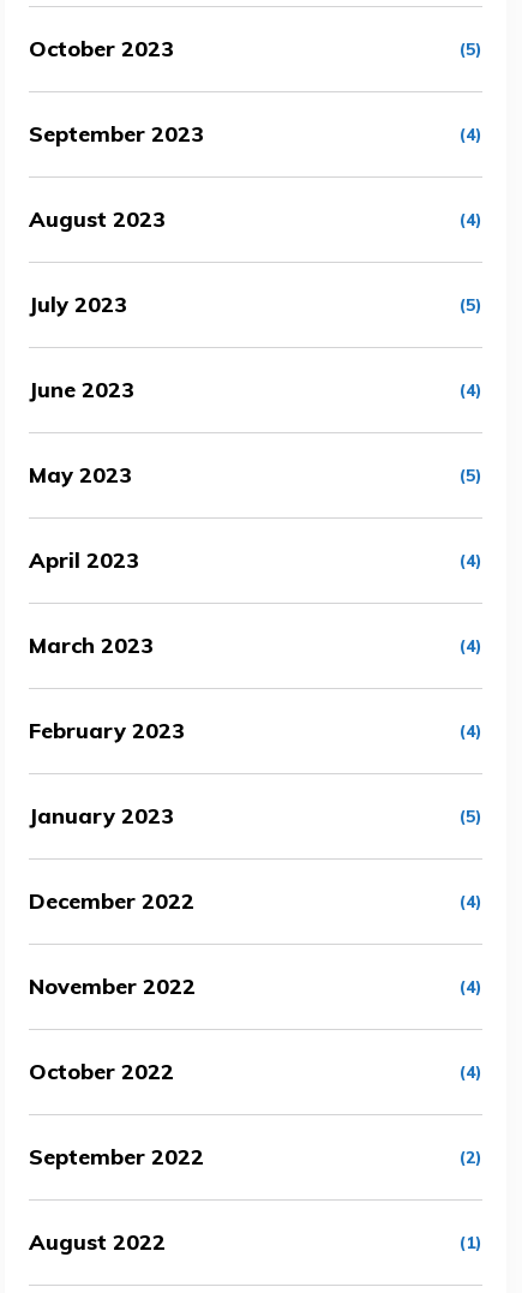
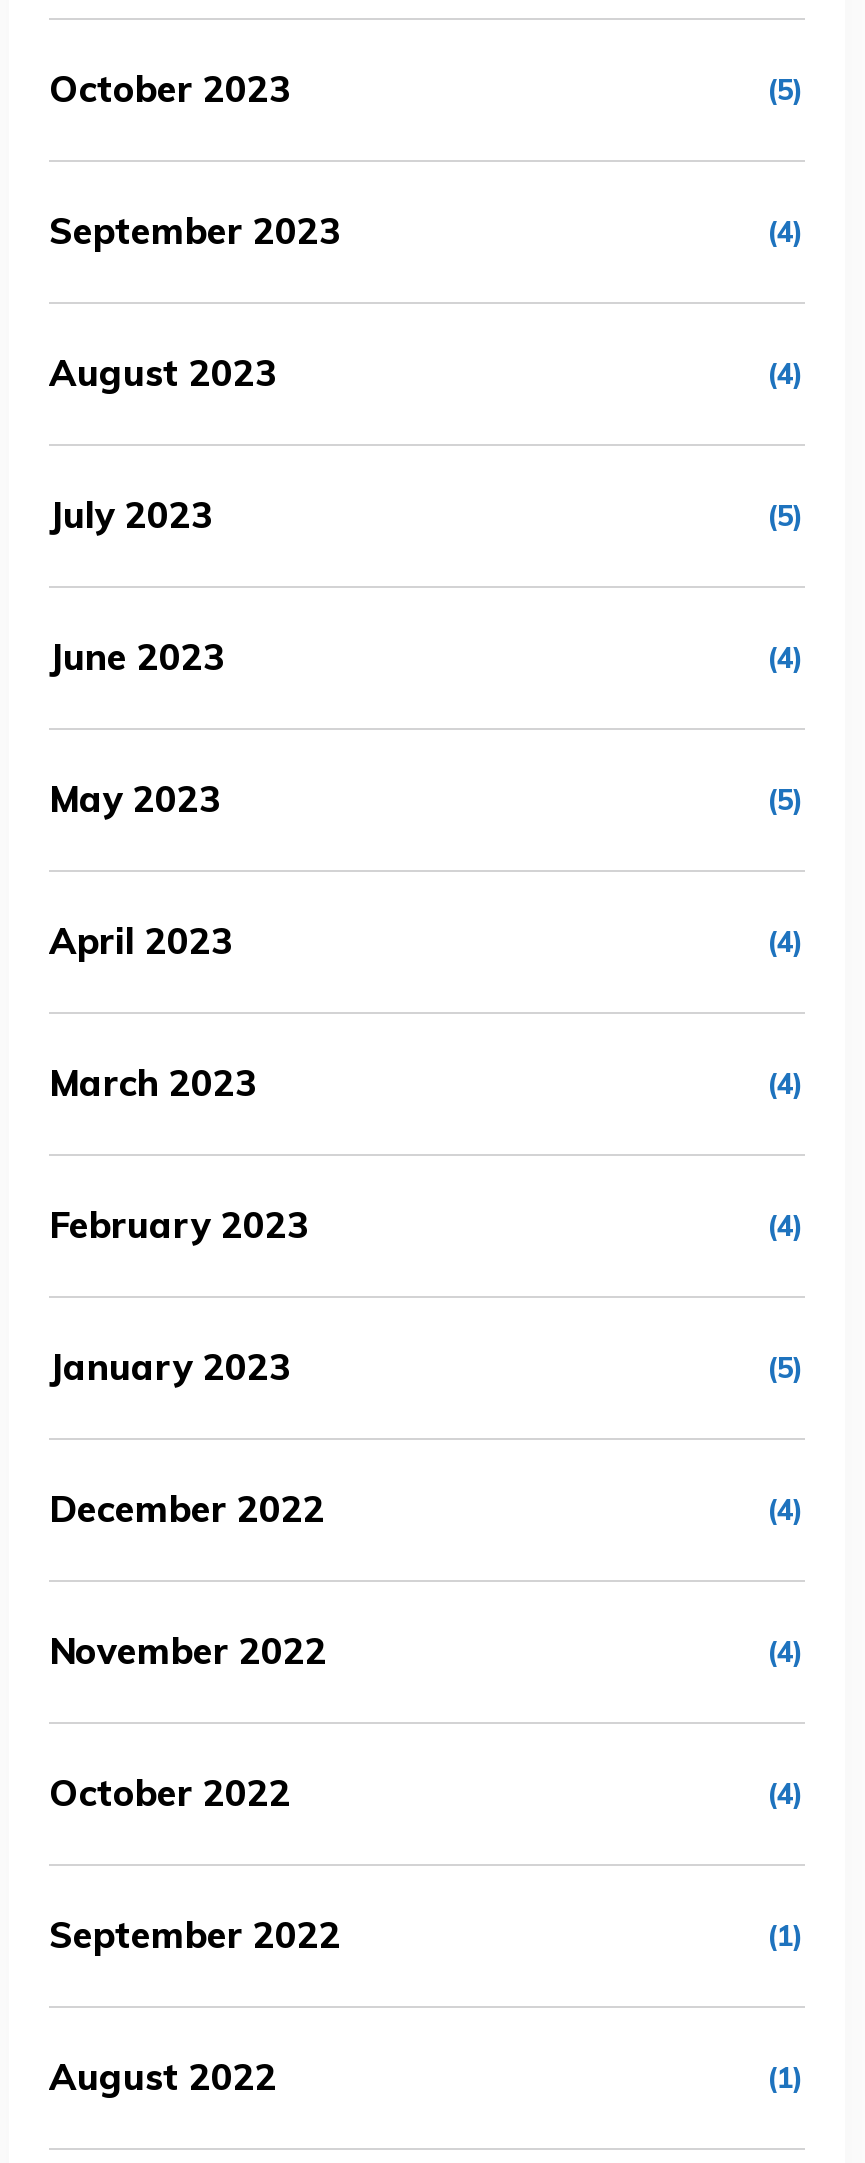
[455,1147,482,1168] (2) -> [759,1918,805,1954] (1)

